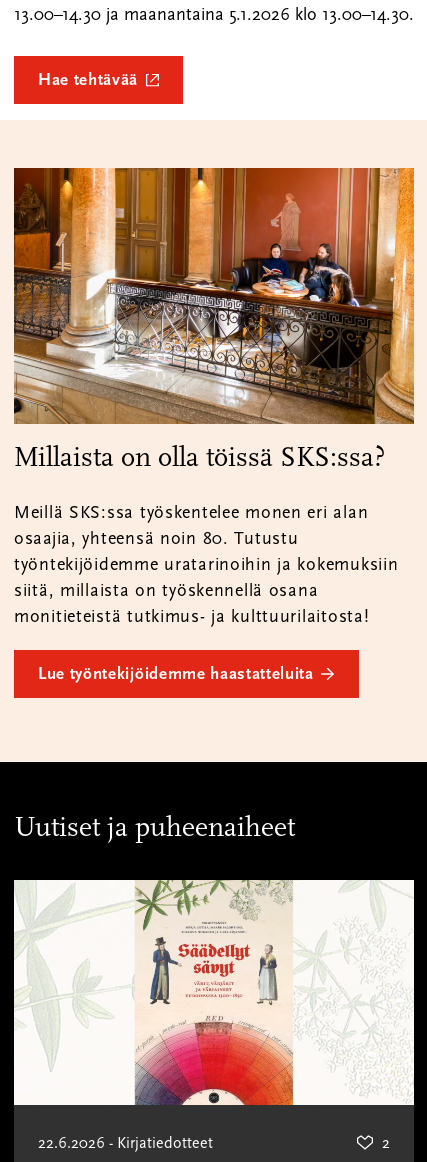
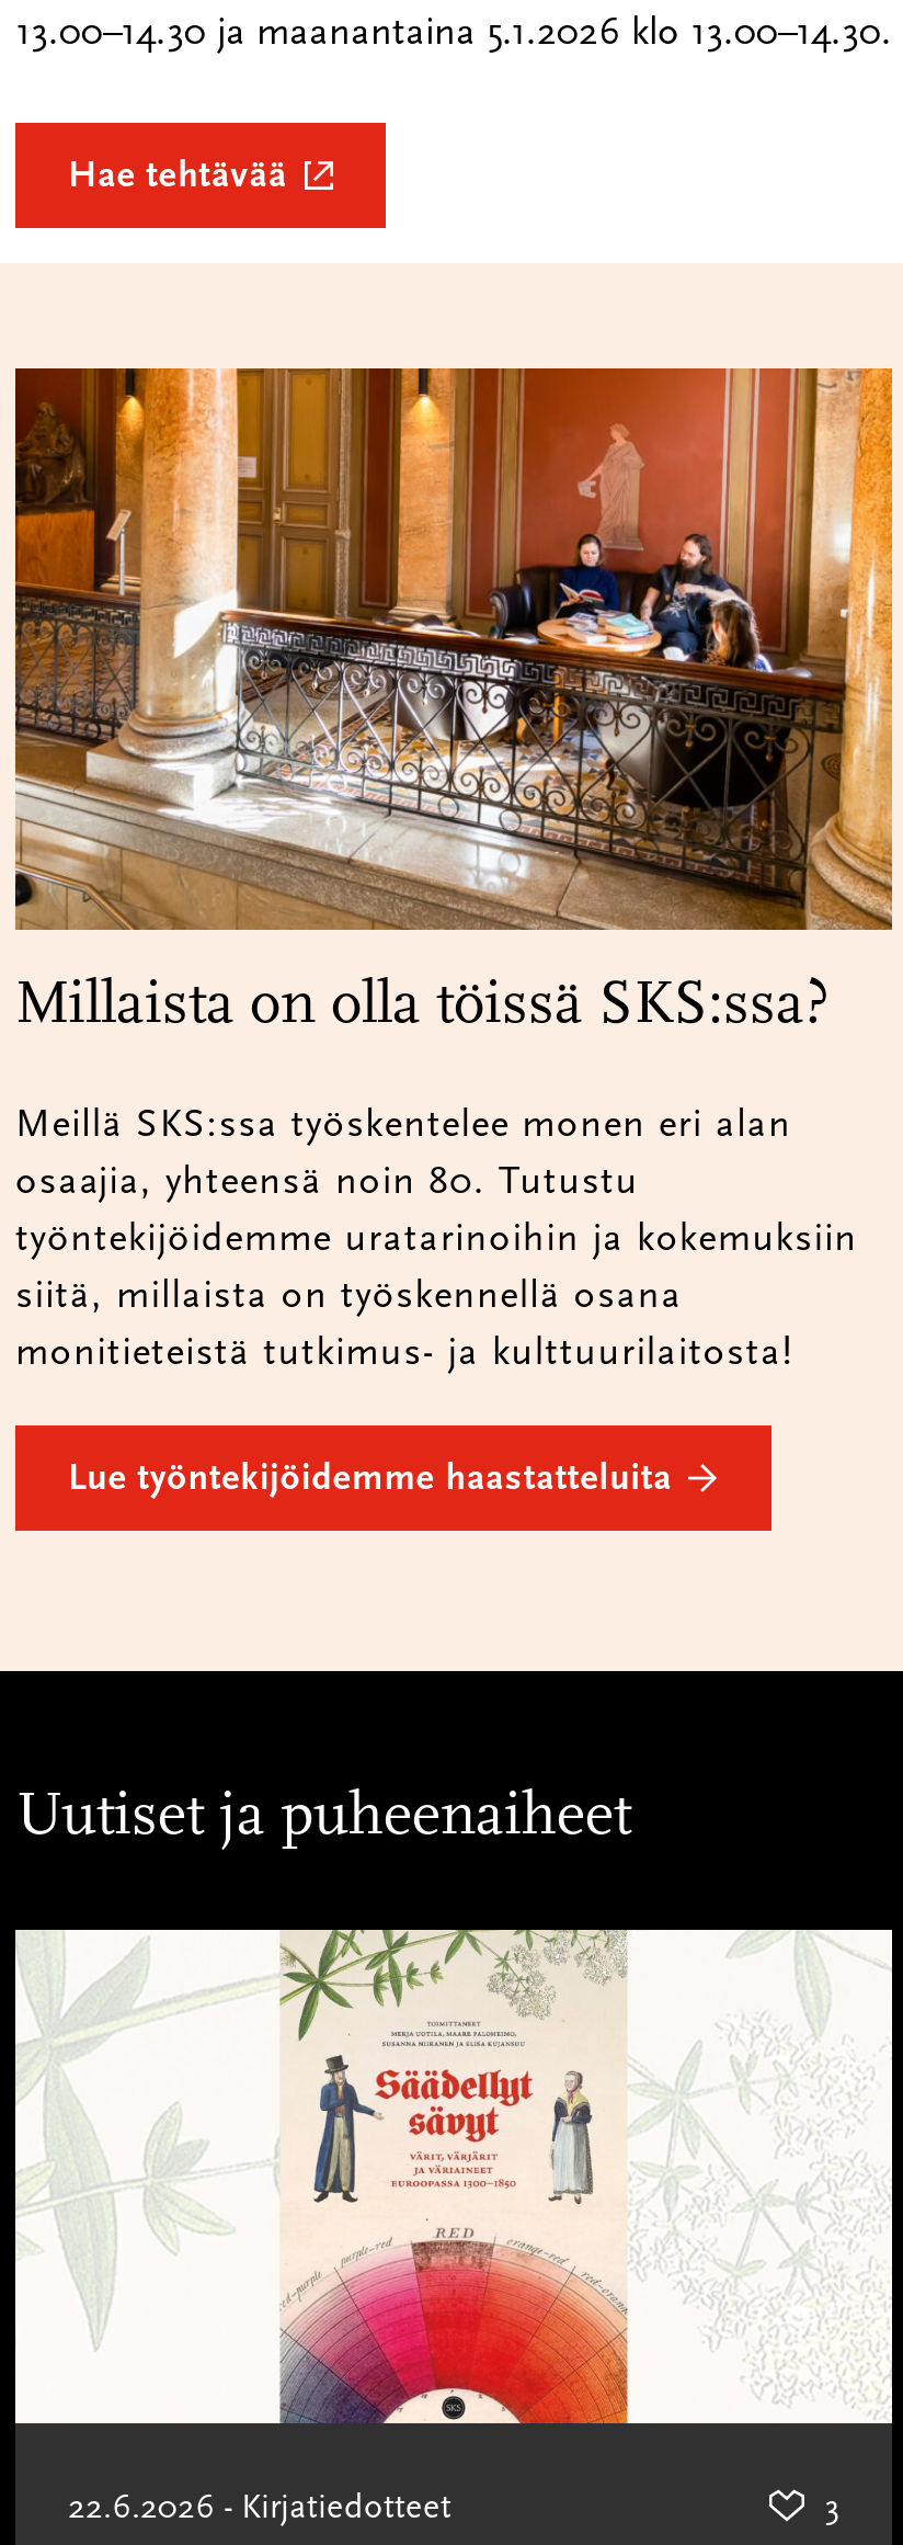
[382,1134,390,1152] 2 -> [824,2486,839,2526] 3

